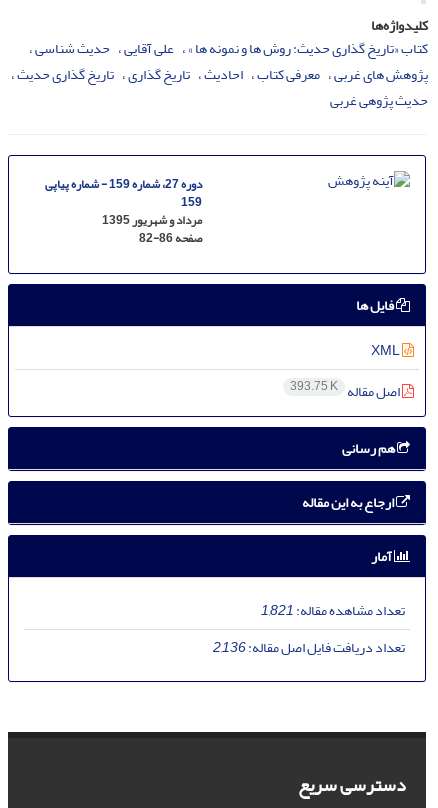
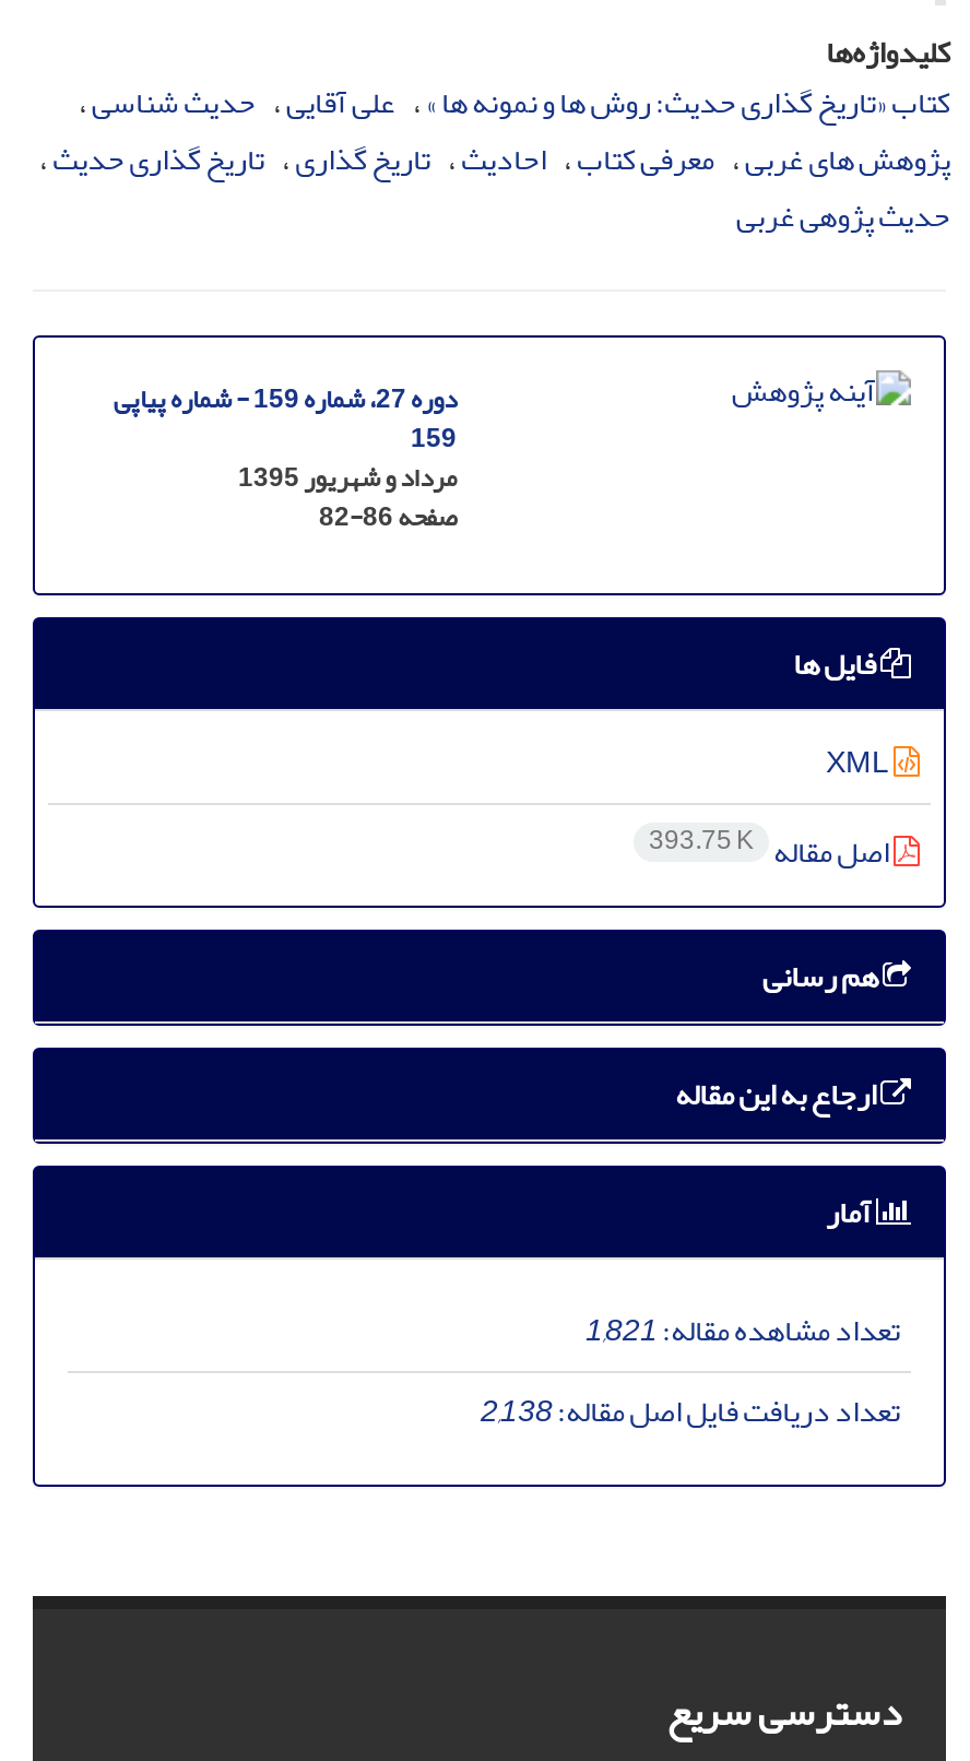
[213,634,405,661] تعداد دریافت فایل اصل مقاله:2,136 -> [481,1382,900,1441] تعداد دریافت فایل اصل مقاله:2,138

